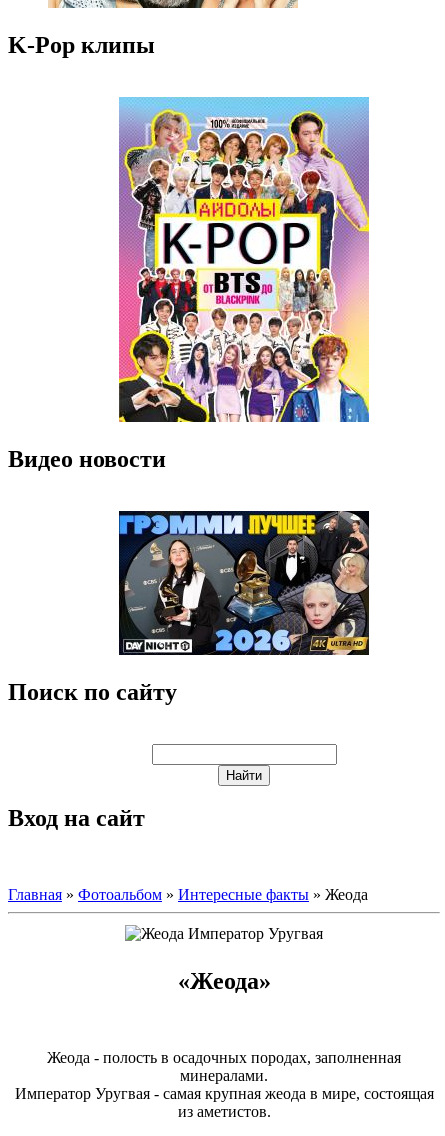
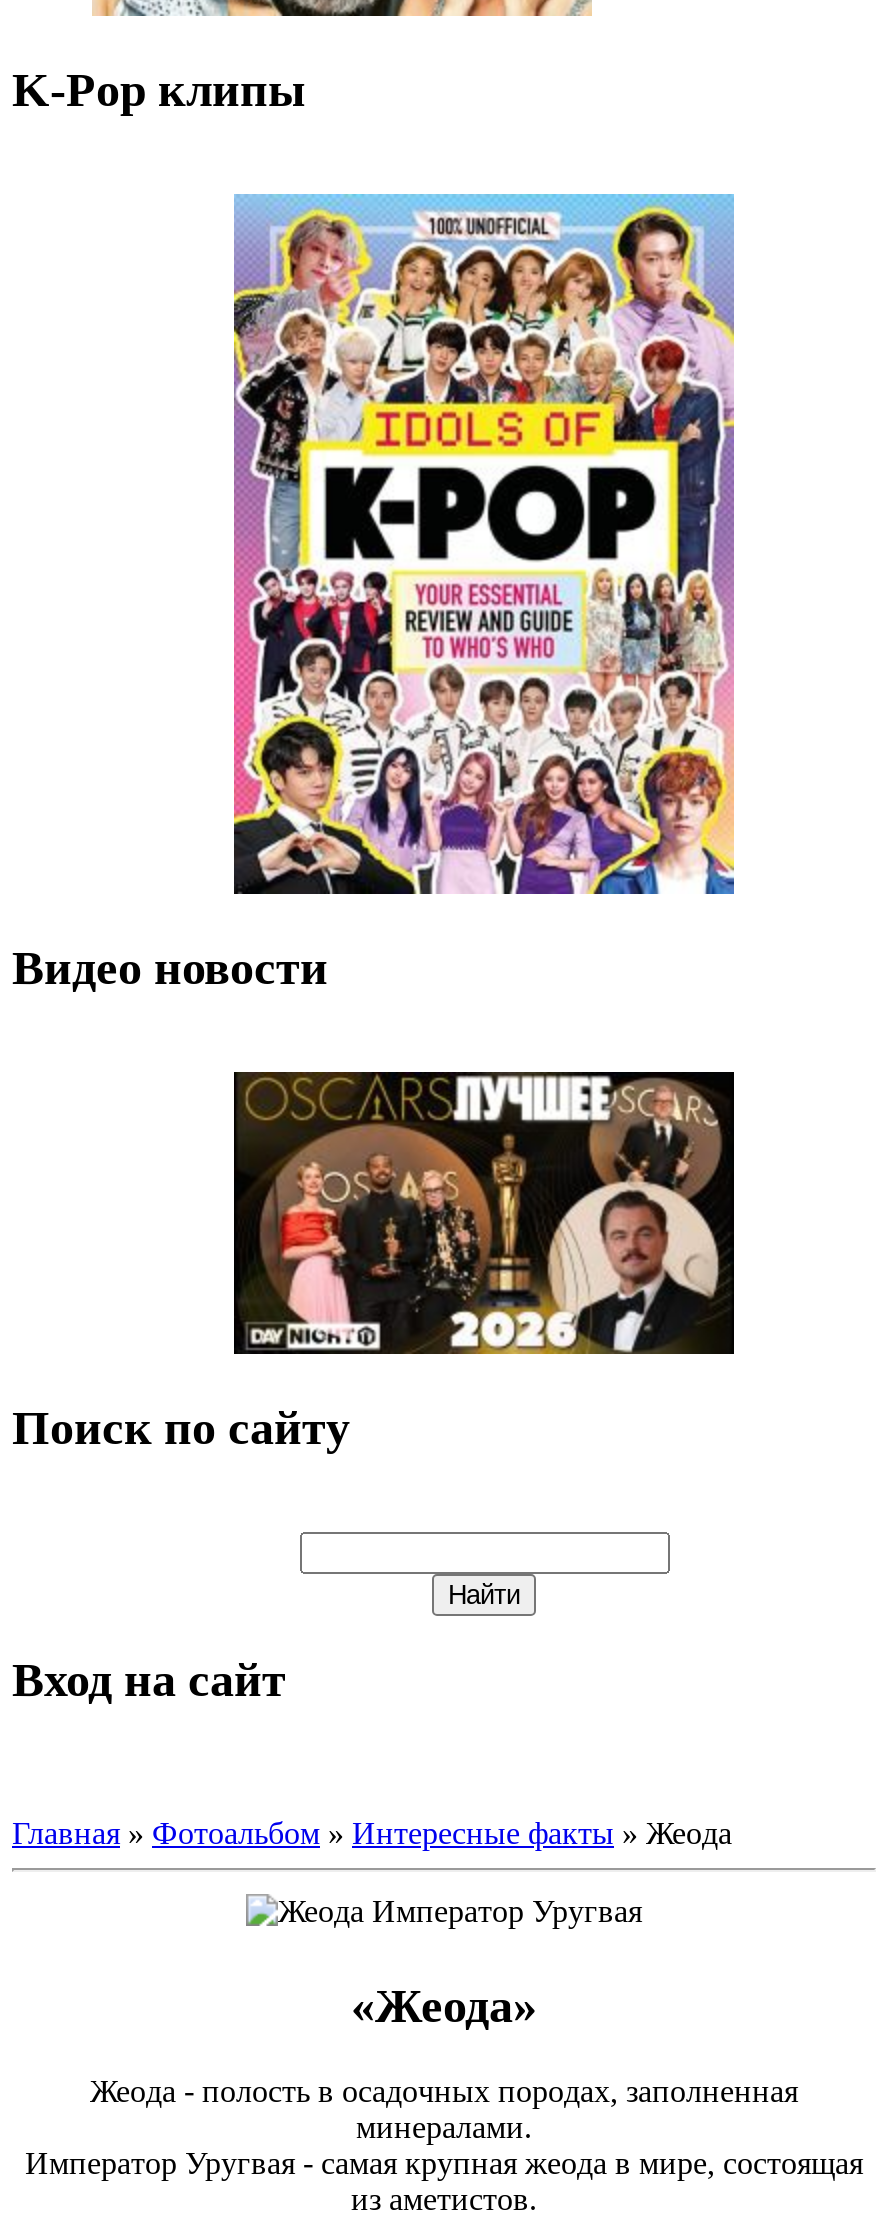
[118,102,370,423] [image] -> [232,202,734,896] [image]
moved [8,446,166,472] -> [12,942,328,994]: Видео новости
[118,510,370,656] [image] -> [232,1072,736,1356] [image]
moved [8,679,368,994] -> [12,1401,732,2032]: Поиск по сайту | Вход на сайт | Главная» Фотоальбом» Интересные факты» Жеода | «Жеода»

